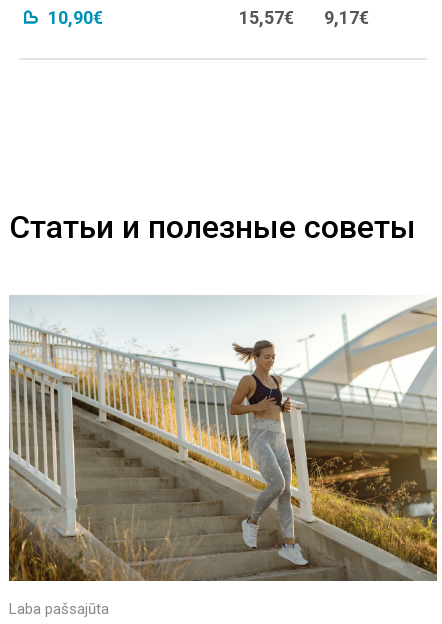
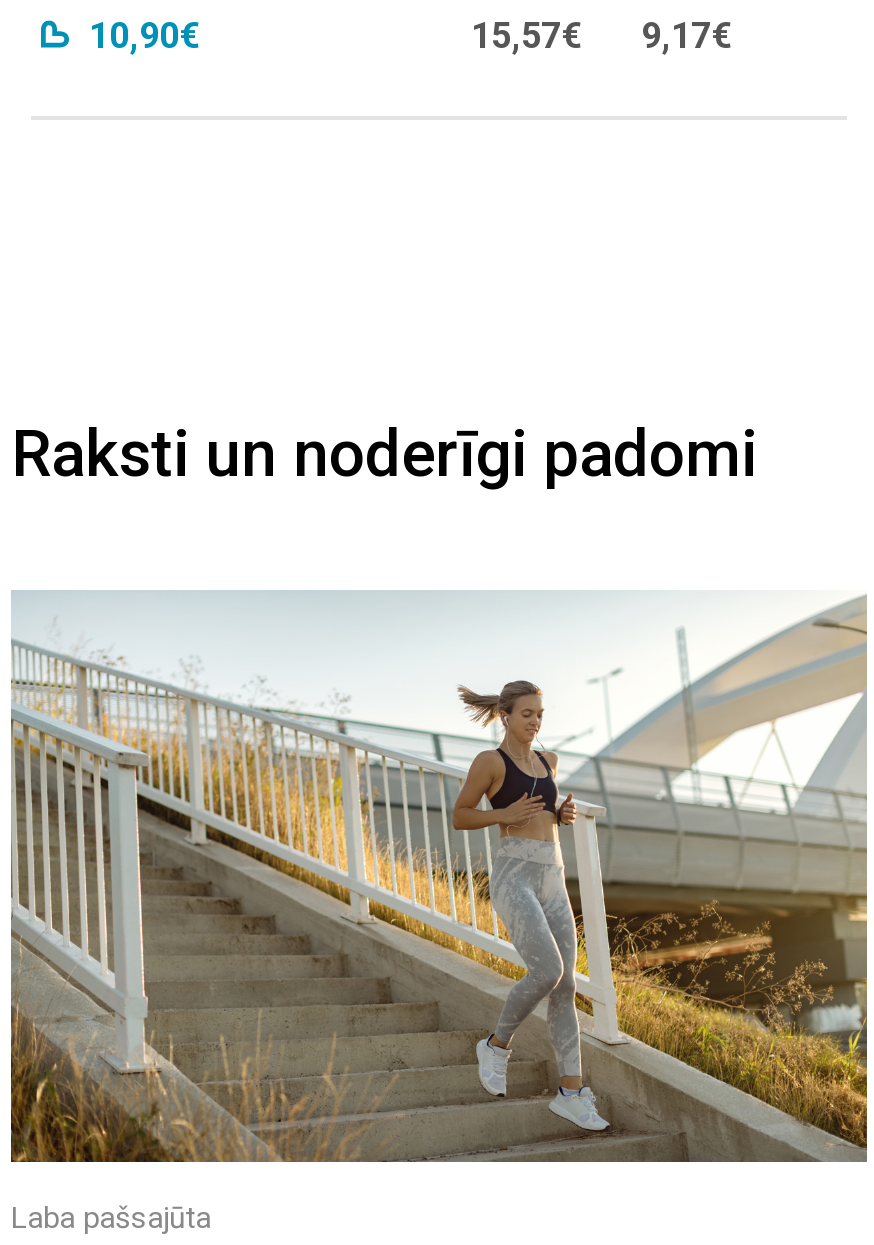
[9,208,416,246] Статьи и полезные советы -> [11,417,757,493] Raksti un noderīgi padomi

